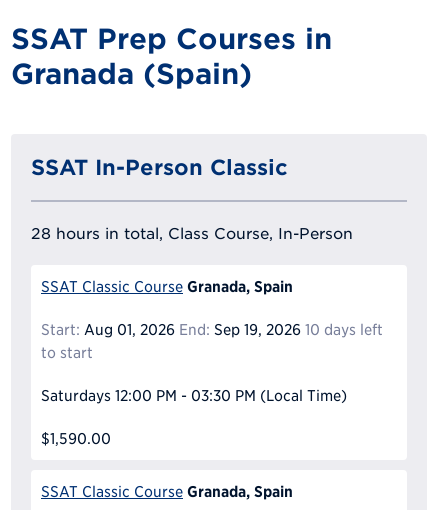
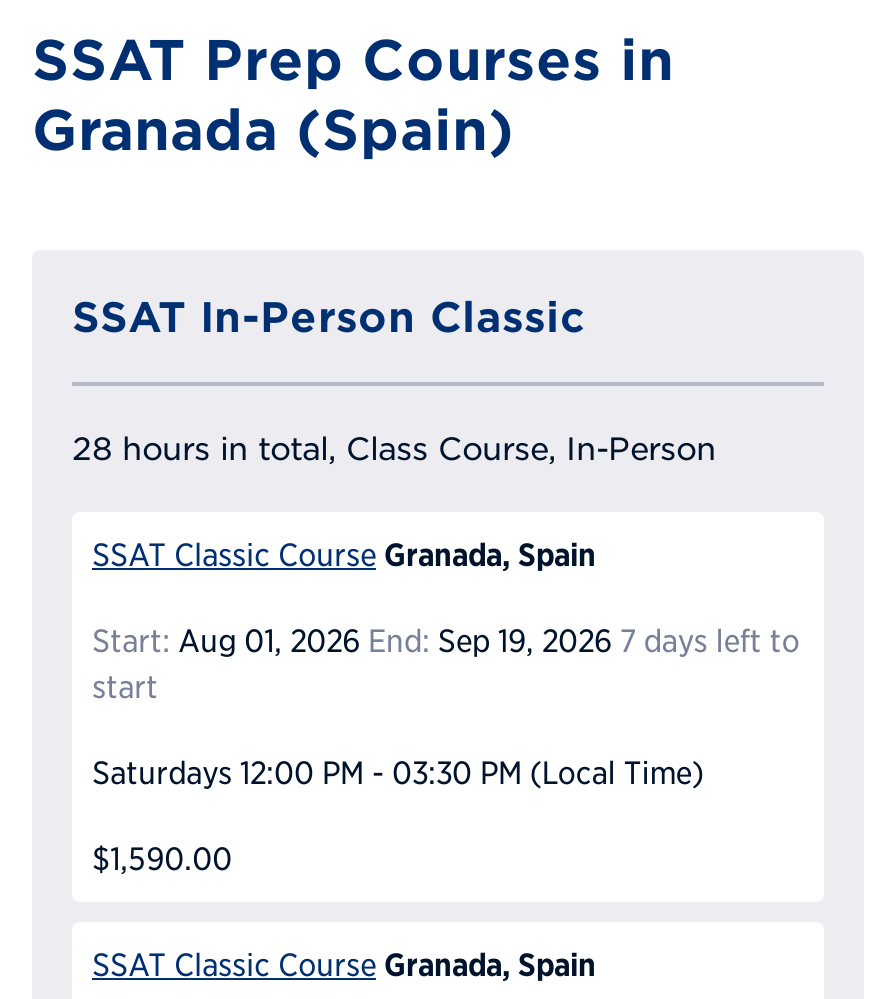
[41,320,383,360] Start: Aug 01, 2026 End: Sep 19, 2026 10 days left | to start -> [92,623,799,703] Start: Aug 01, 2026 End: Sep 19, 2026 7 days left to | start

